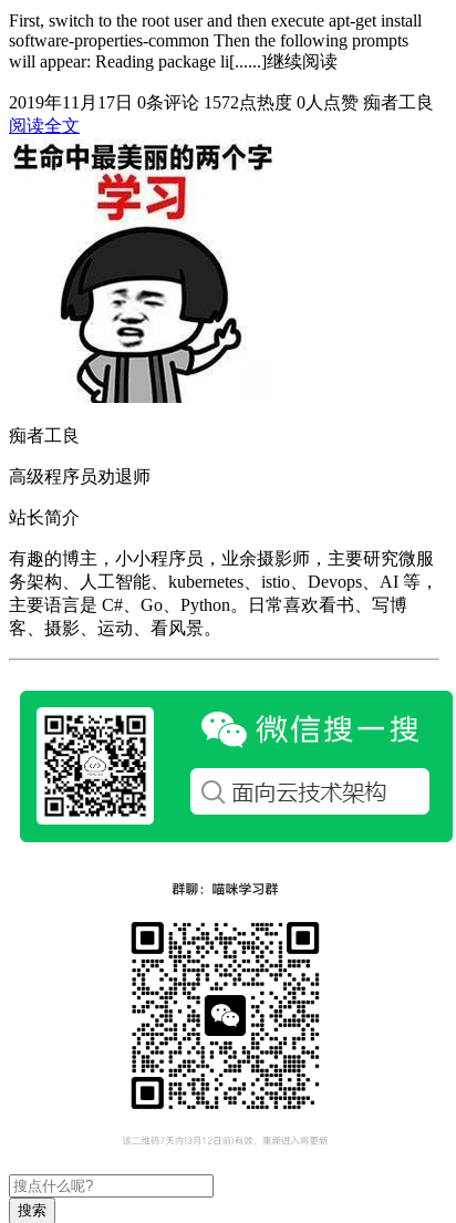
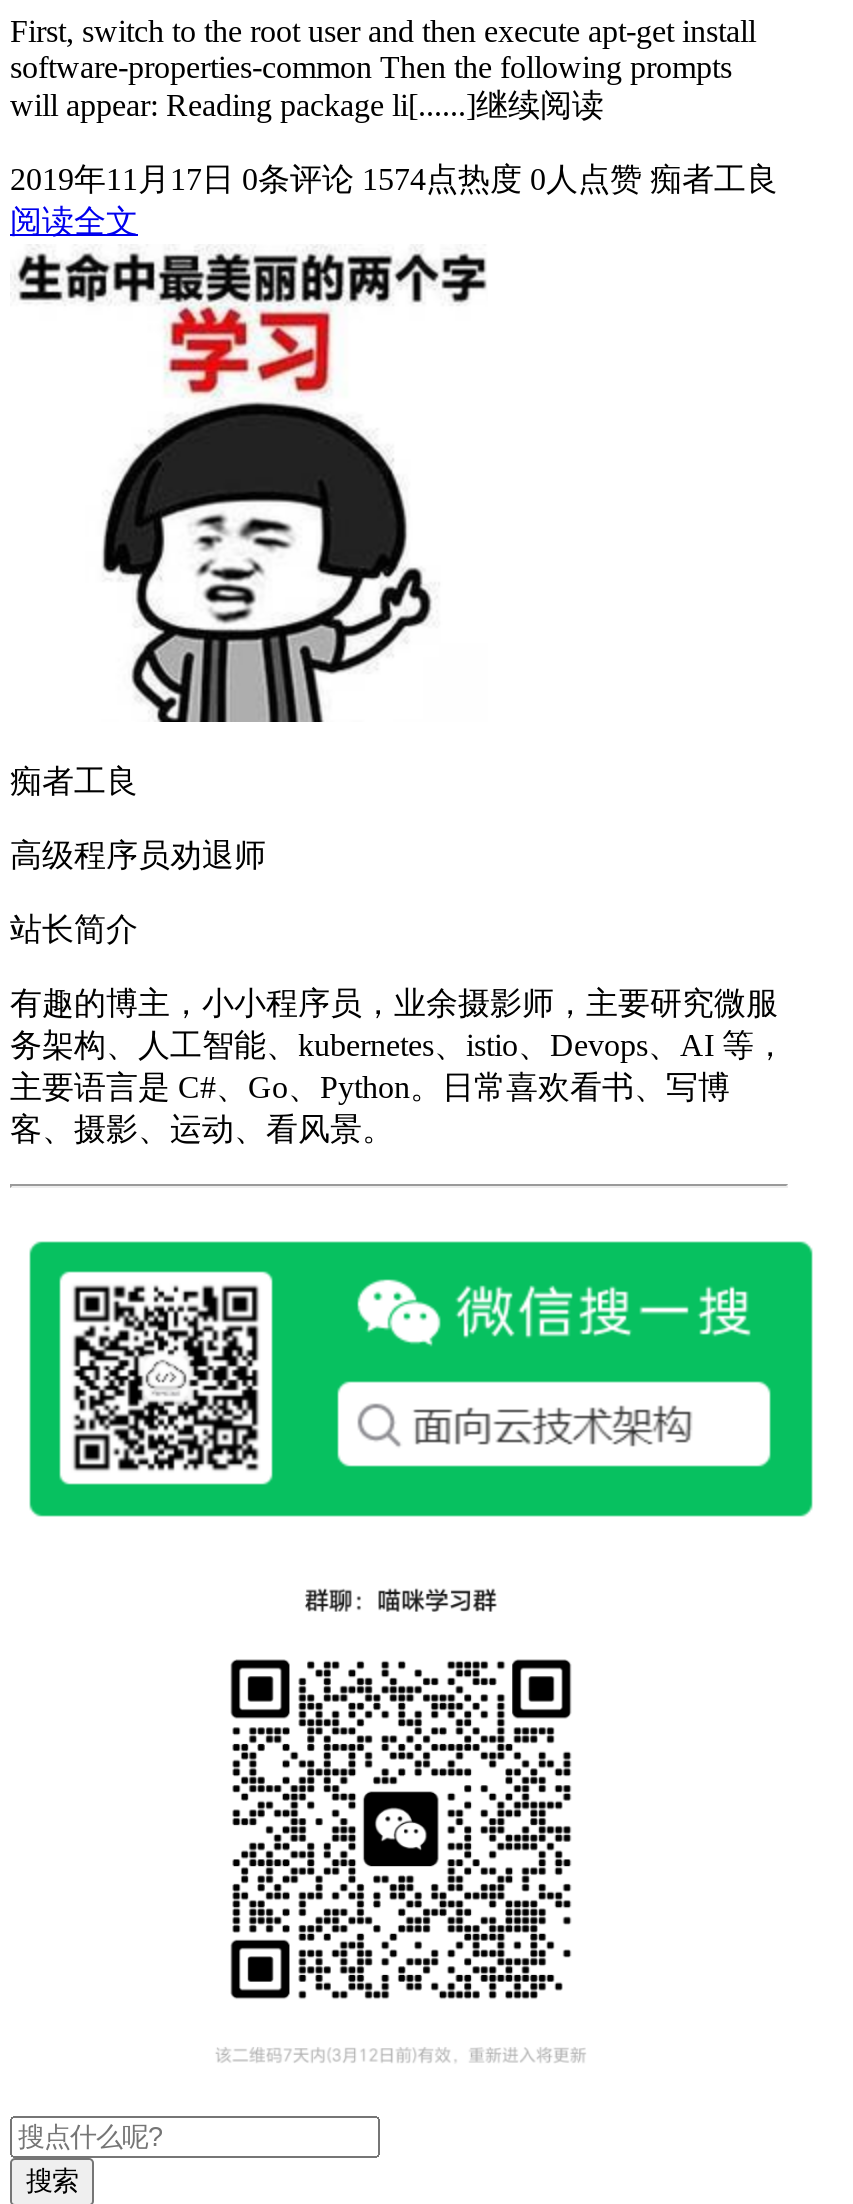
[9,93,434,111] 2019年11月17日 0条评论 1572点热度 0人点赞 痴者工良 -> [10,161,778,195] 2019年11月17日 0条评论 1574点热度 0人点赞 痴者工良

